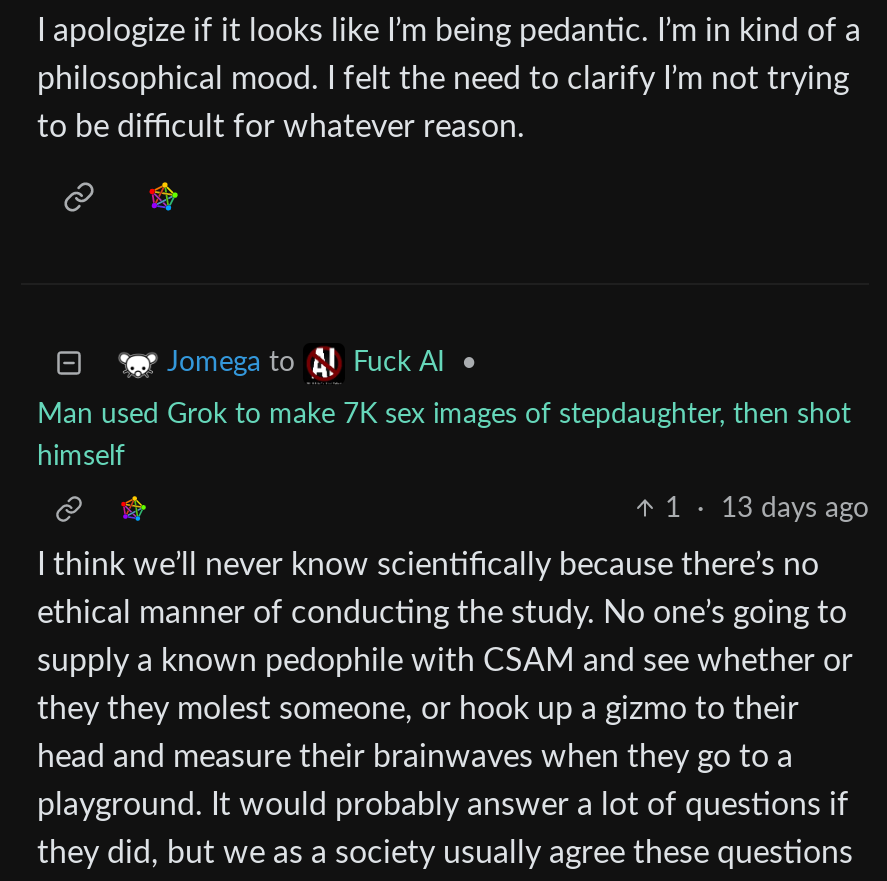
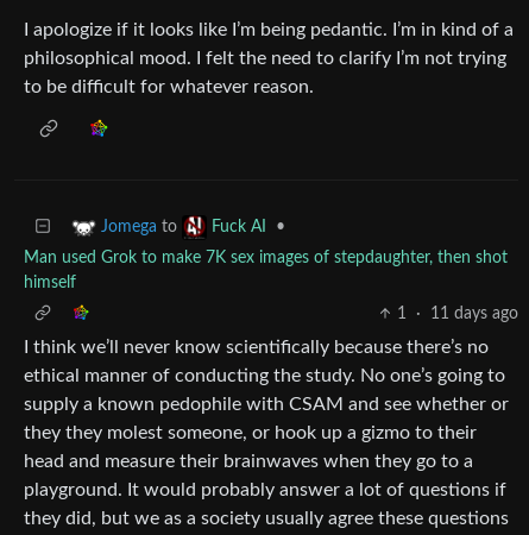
[665,495,869,523] 1 · 13 days ago -> [397,305,518,322] 1 · 11 days ago

